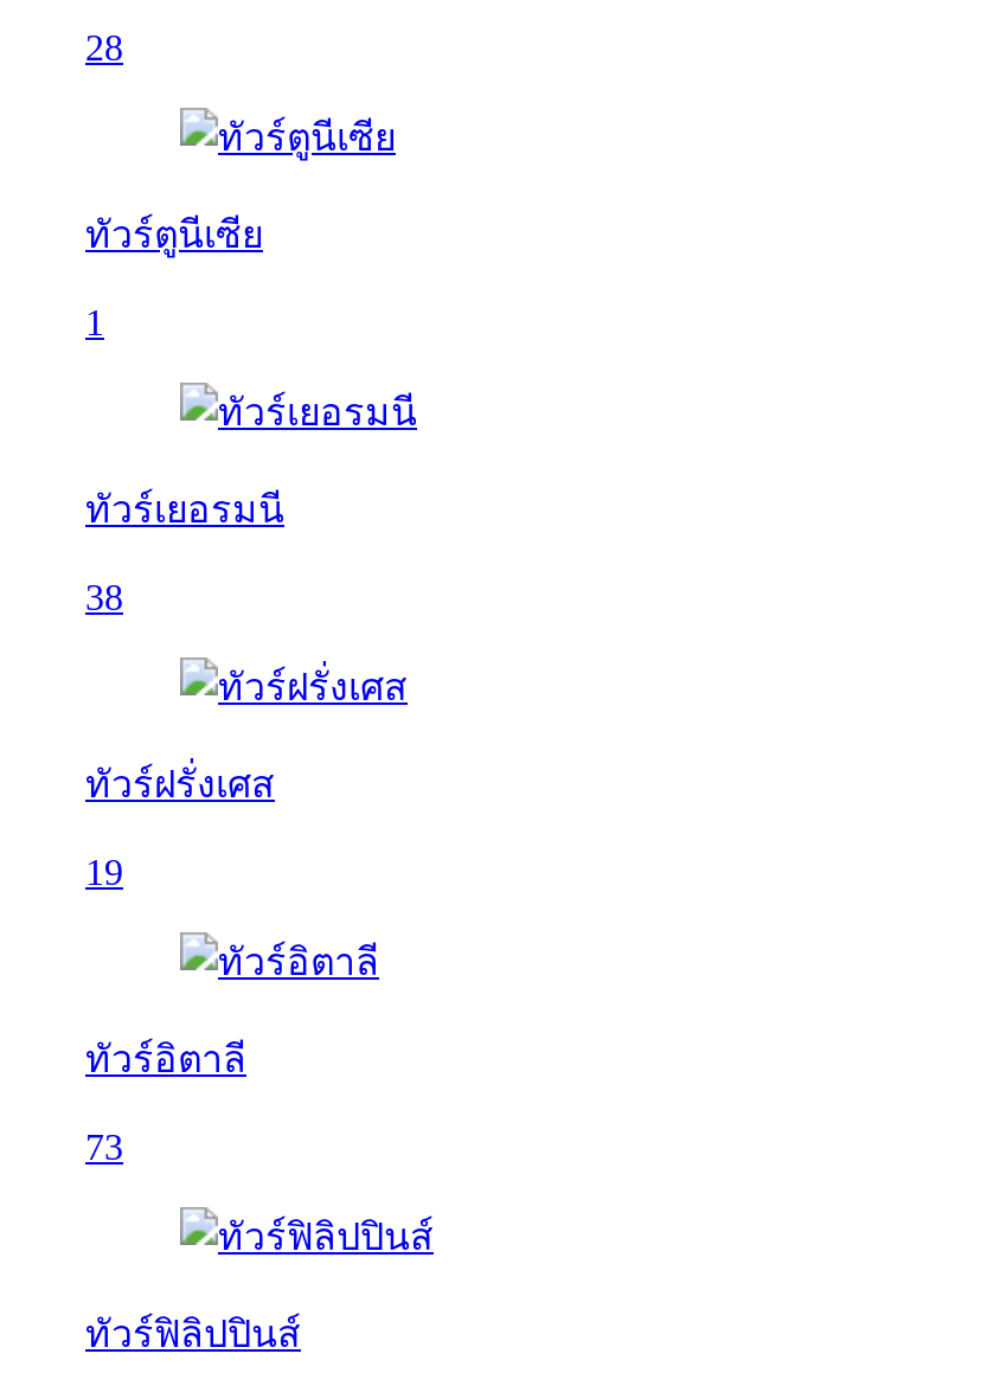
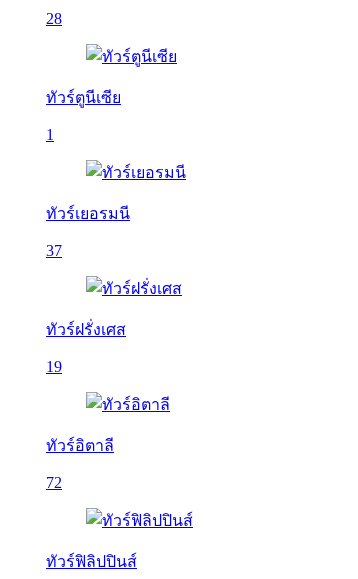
[85,577,123,617] 38 -> [46,242,62,259] 37
[85,1127,123,1167] 73 -> [46,474,62,491] 72

